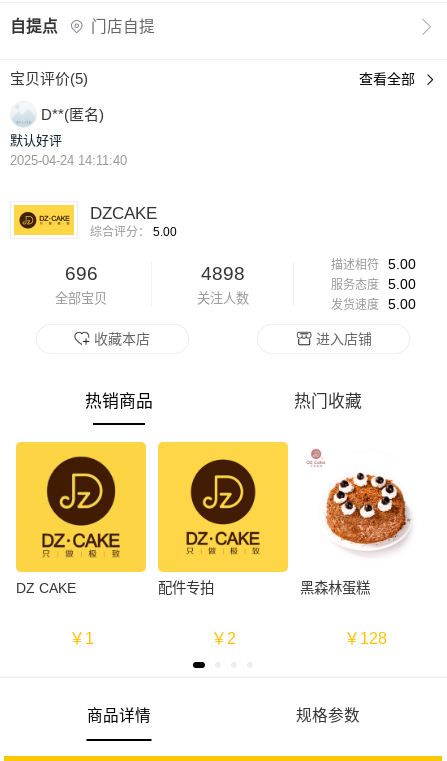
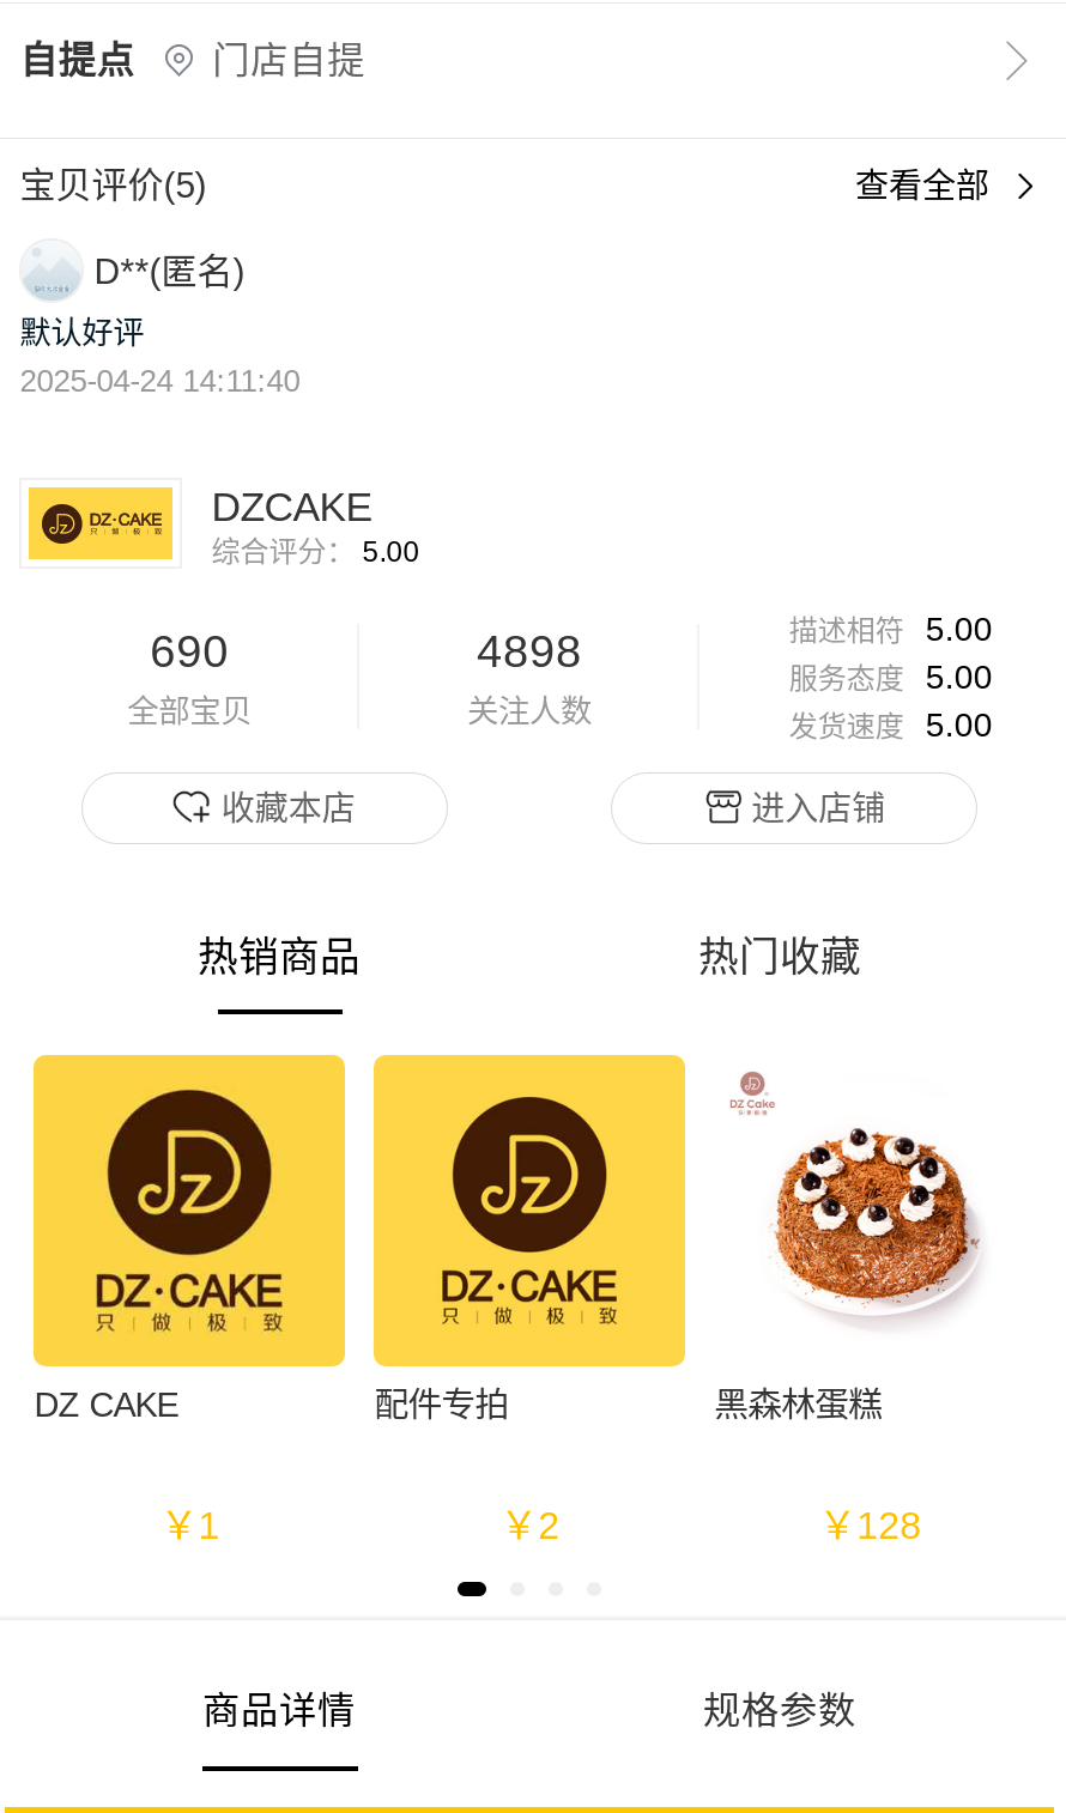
[65,263,98,284] 696 -> [150,626,229,676] 690

